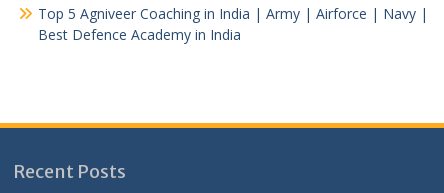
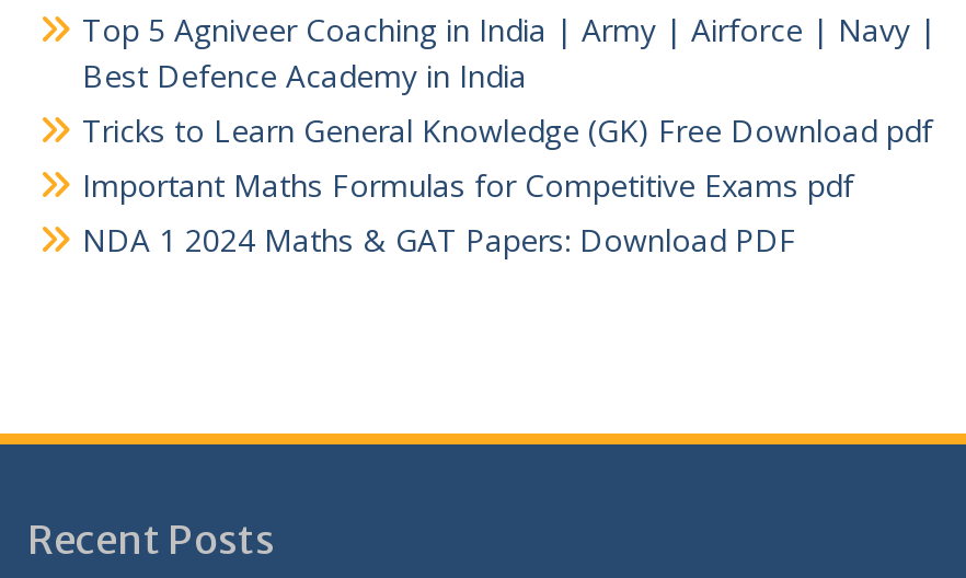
none -> [82,110,932,261] Tricks to Learn General Knowledge (GK) Free Download pdf | Important Maths Formulas for Competitive Exams pdf | NDA 1 2024 Maths & GAT Papers: Download PDF

